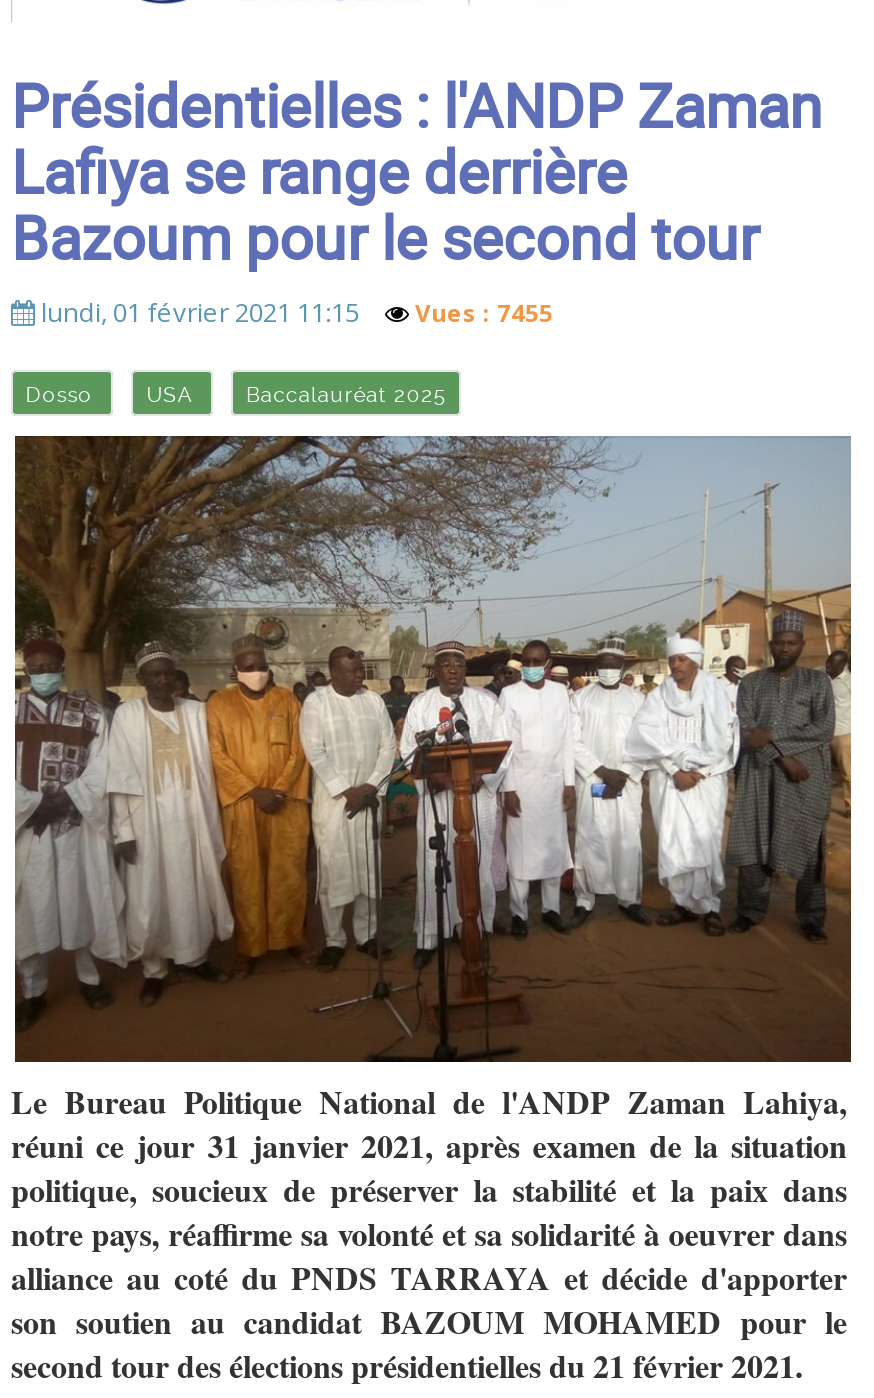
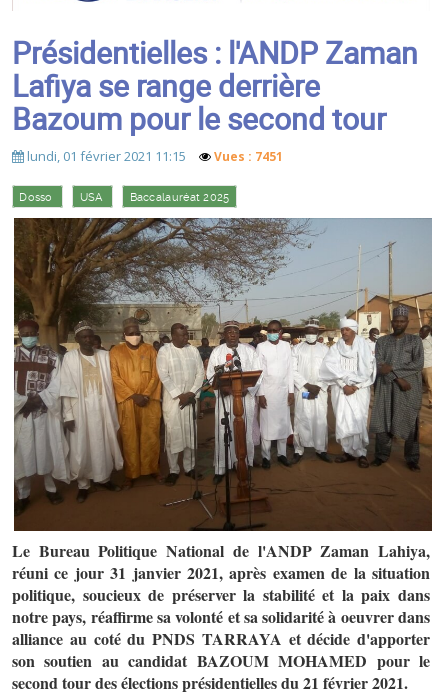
[41,294,553,330] lundi, 01 février 2021 11:15 Vues : 7455 -> [27,147,283,165] lundi, 01 février 2021 11:15 Vues : 7451

